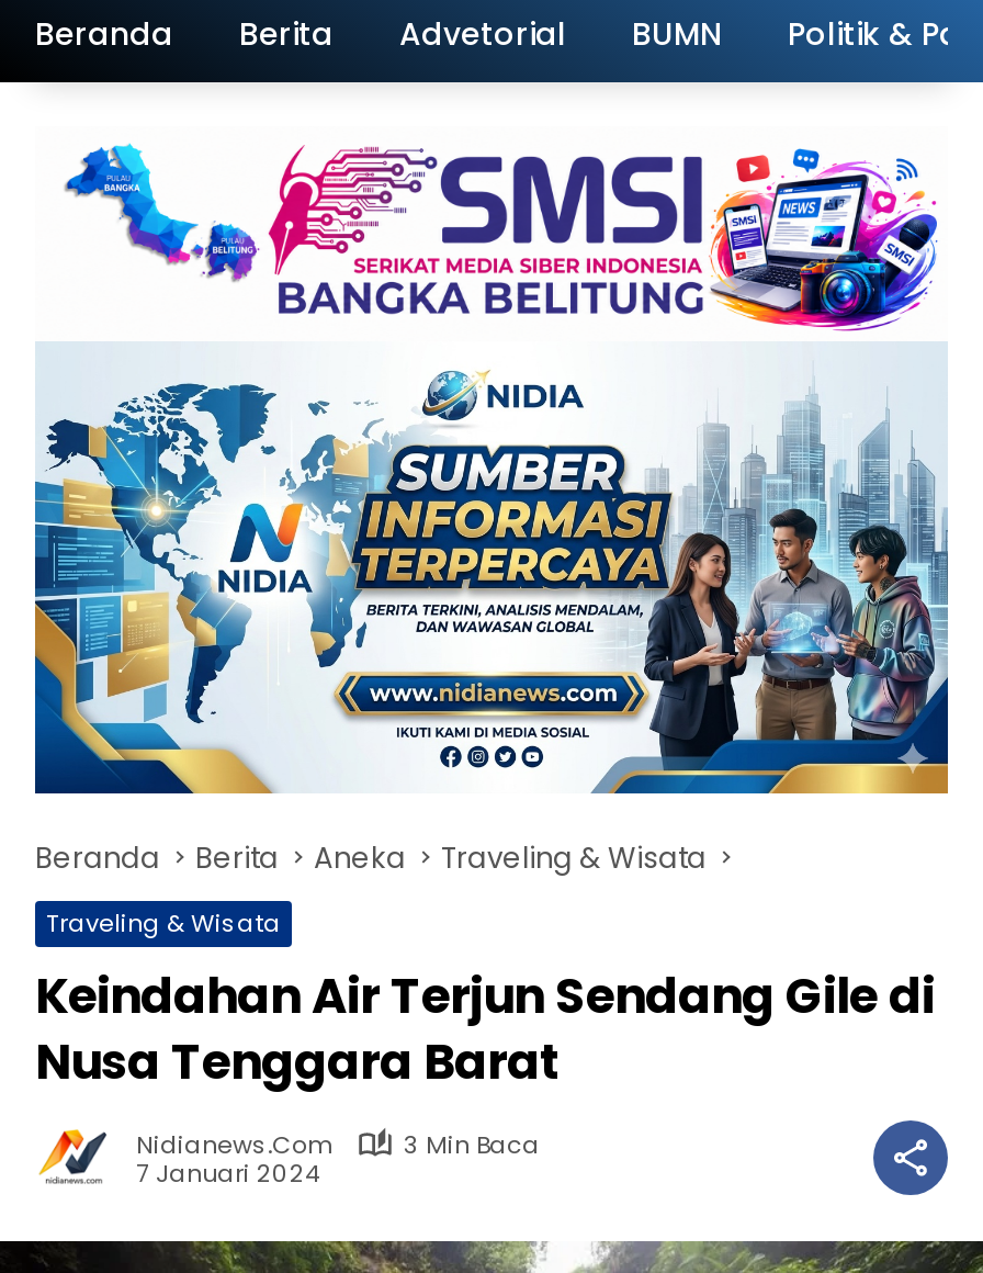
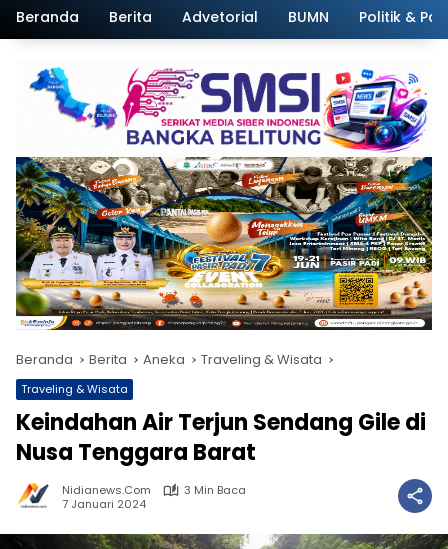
[33,341,950,798] [image] -> [15,156,433,332] [image]

